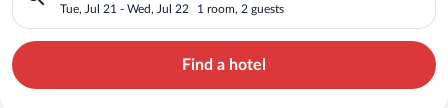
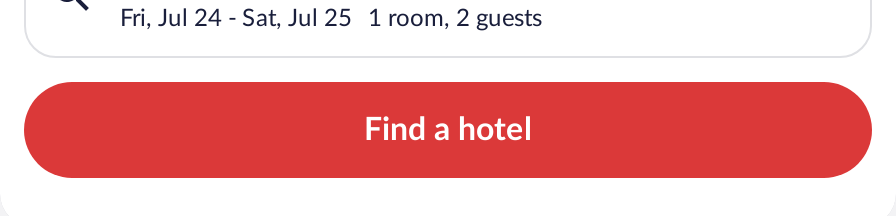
[60,3,189,15] Tue, Jul 21 - Wed, Jul 22 -> [120,5,352,29] Fri, Jul 24 - Sat, Jul 25

